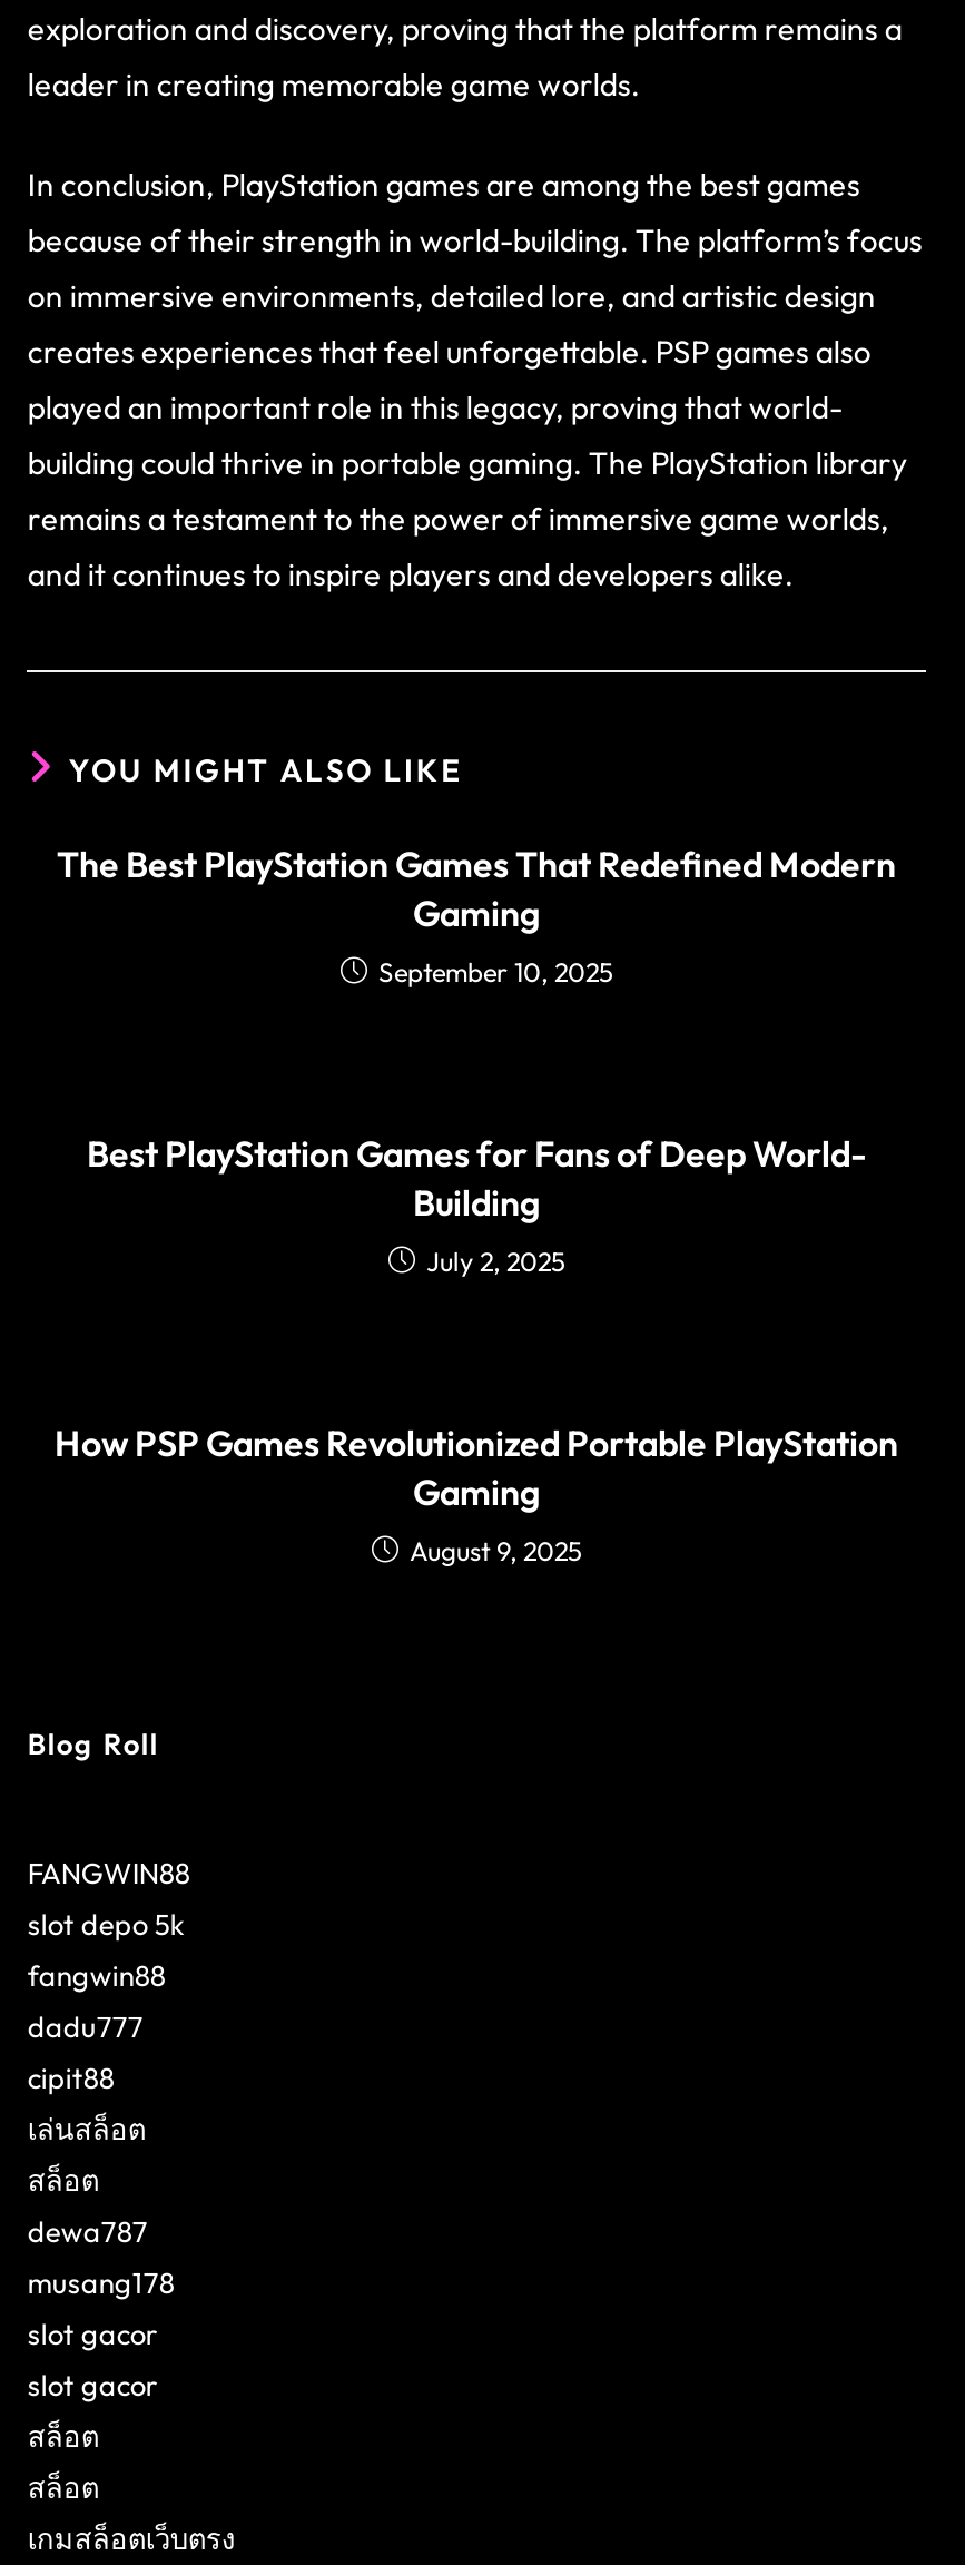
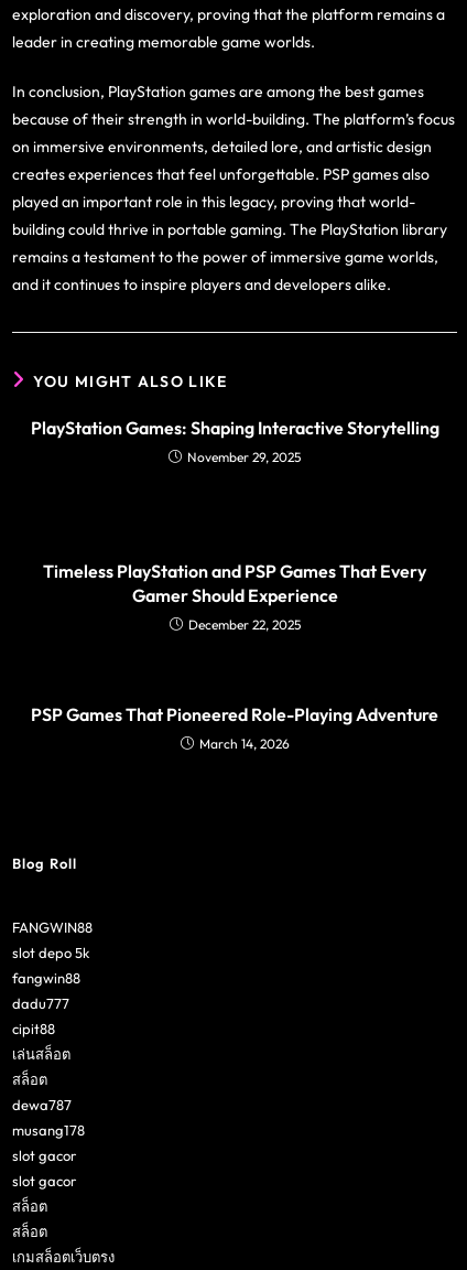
[57,842,896,989] The Best PlayStation Games That Redefined Modern | Gaming | September 10, 2025 -> [30,417,439,465] PlayStation Games: Shaping Interactive Storytelling | November 29, 2025
[87,1132,866,1278] Best PlayStation Games for Fans of Deep World- | Building | July 2, 2025 -> [43,560,426,633] Timeless PlayStation and PSP Games That Every | Gamer Should Experience | December 22, 2025
[55,1421,898,1568] How PSP Games Revolutionized Portable PlayStation | Gaming | August 9, 2025 -> [31,704,438,752] PSP Games That Pioneered Role-Playing Adventure | March 14, 2026

